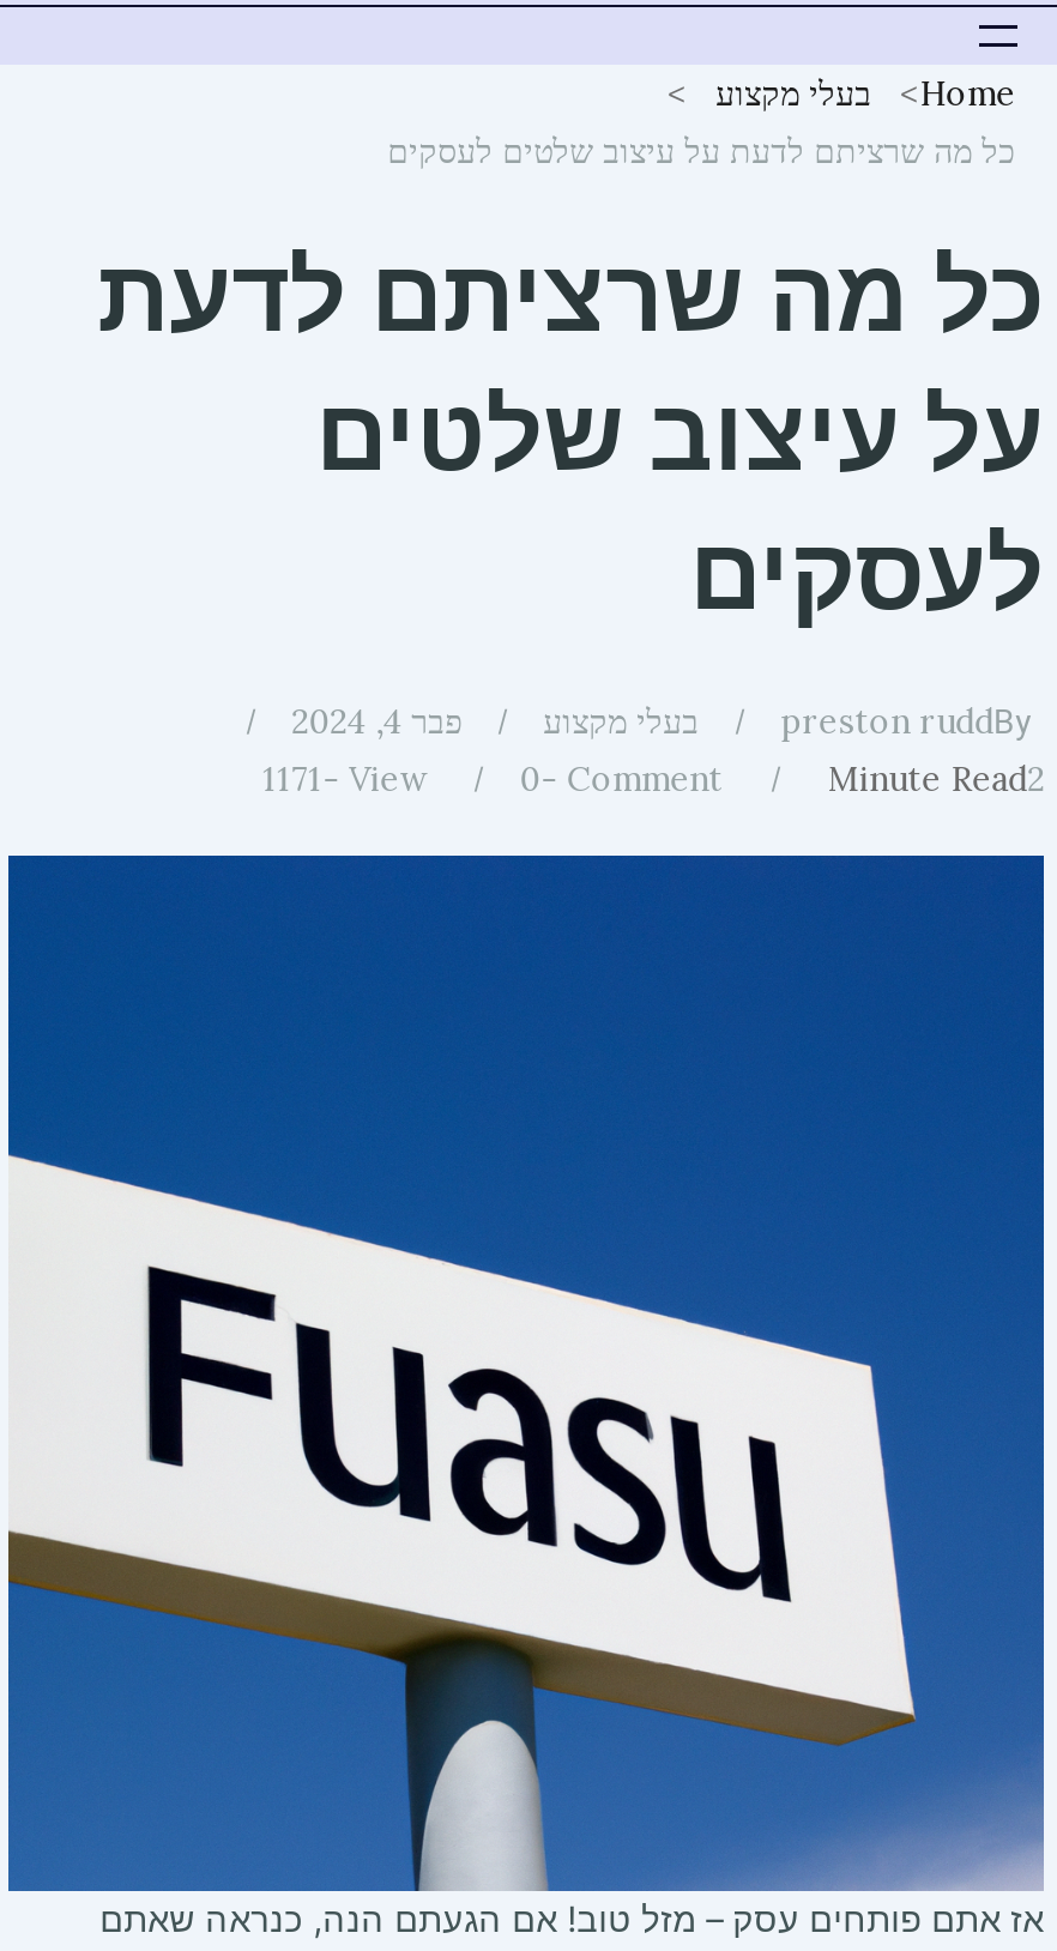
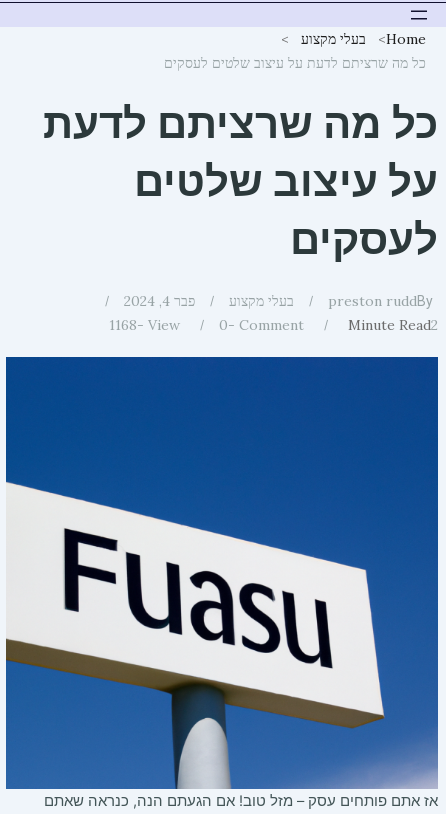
[263,756,426,799] 1171 View - -> [109,315,180,333] 1168 View -

